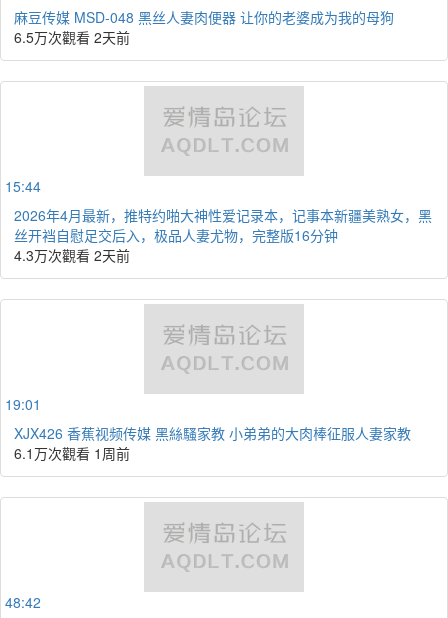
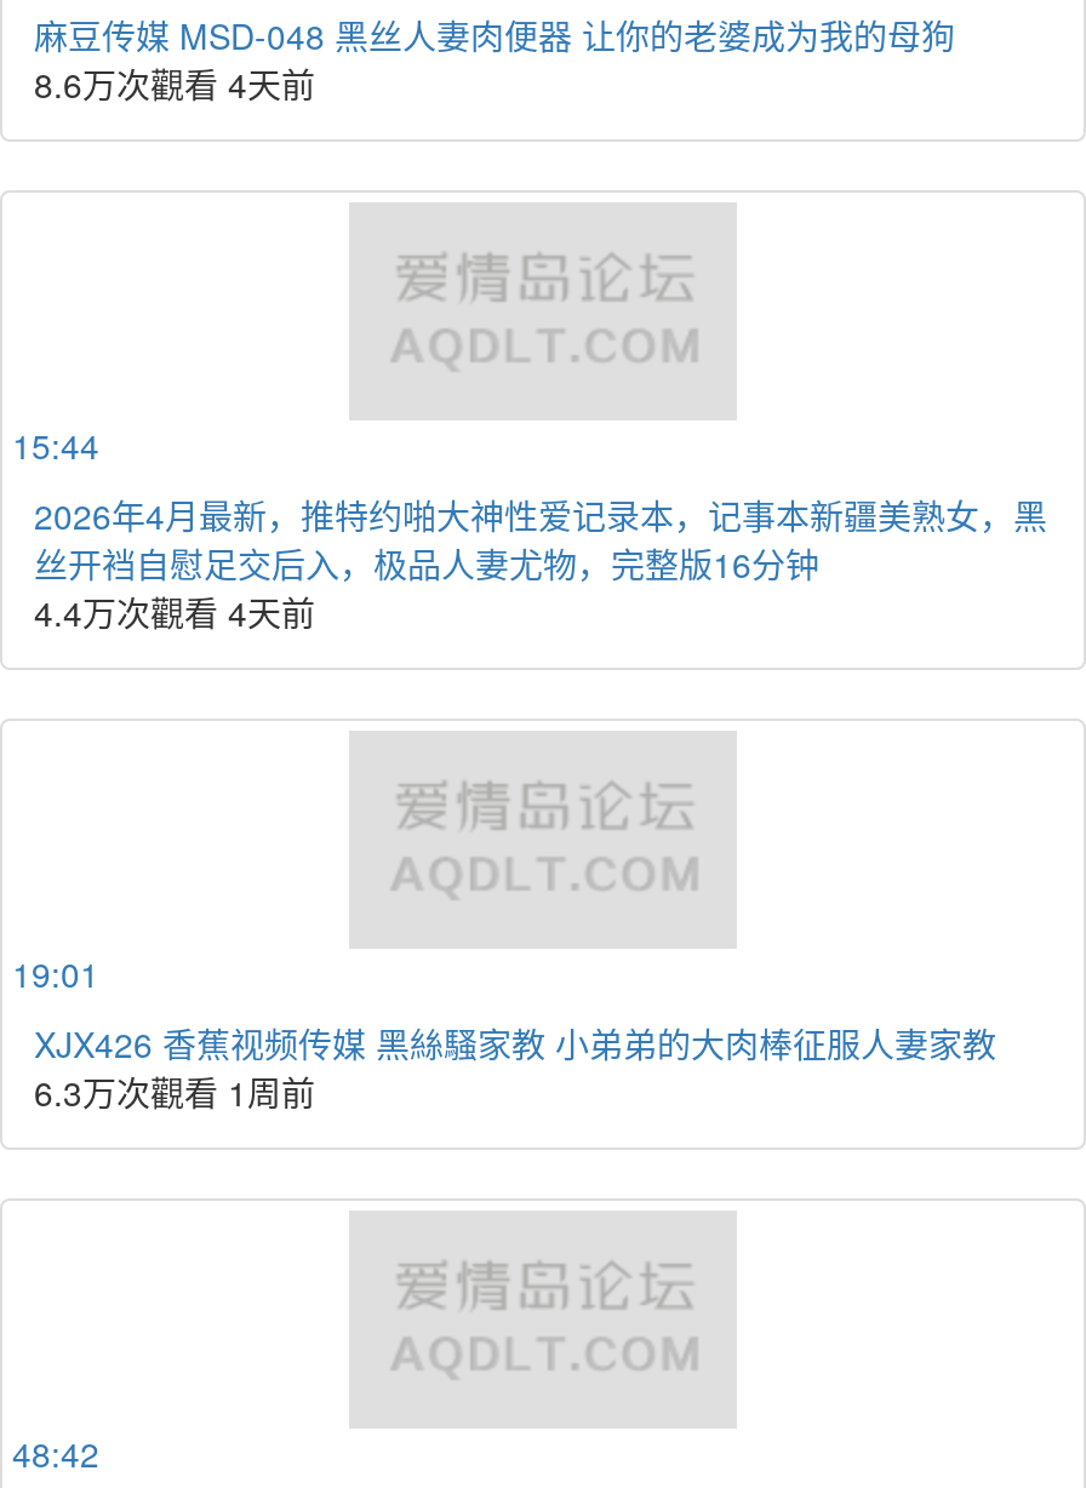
[14,27,130,47] 6.5万次觀看 2天前 -> [34,59,315,108] 8.6万次觀看 4天前
[14,245,130,265] 4.3万次觀看 2天前 -> [34,588,315,636] 4.4万次觀看 4天前
[14,443,130,463] 6.1万次觀看 1周前 -> [34,1068,315,1116] 6.3万次觀看 1周前

